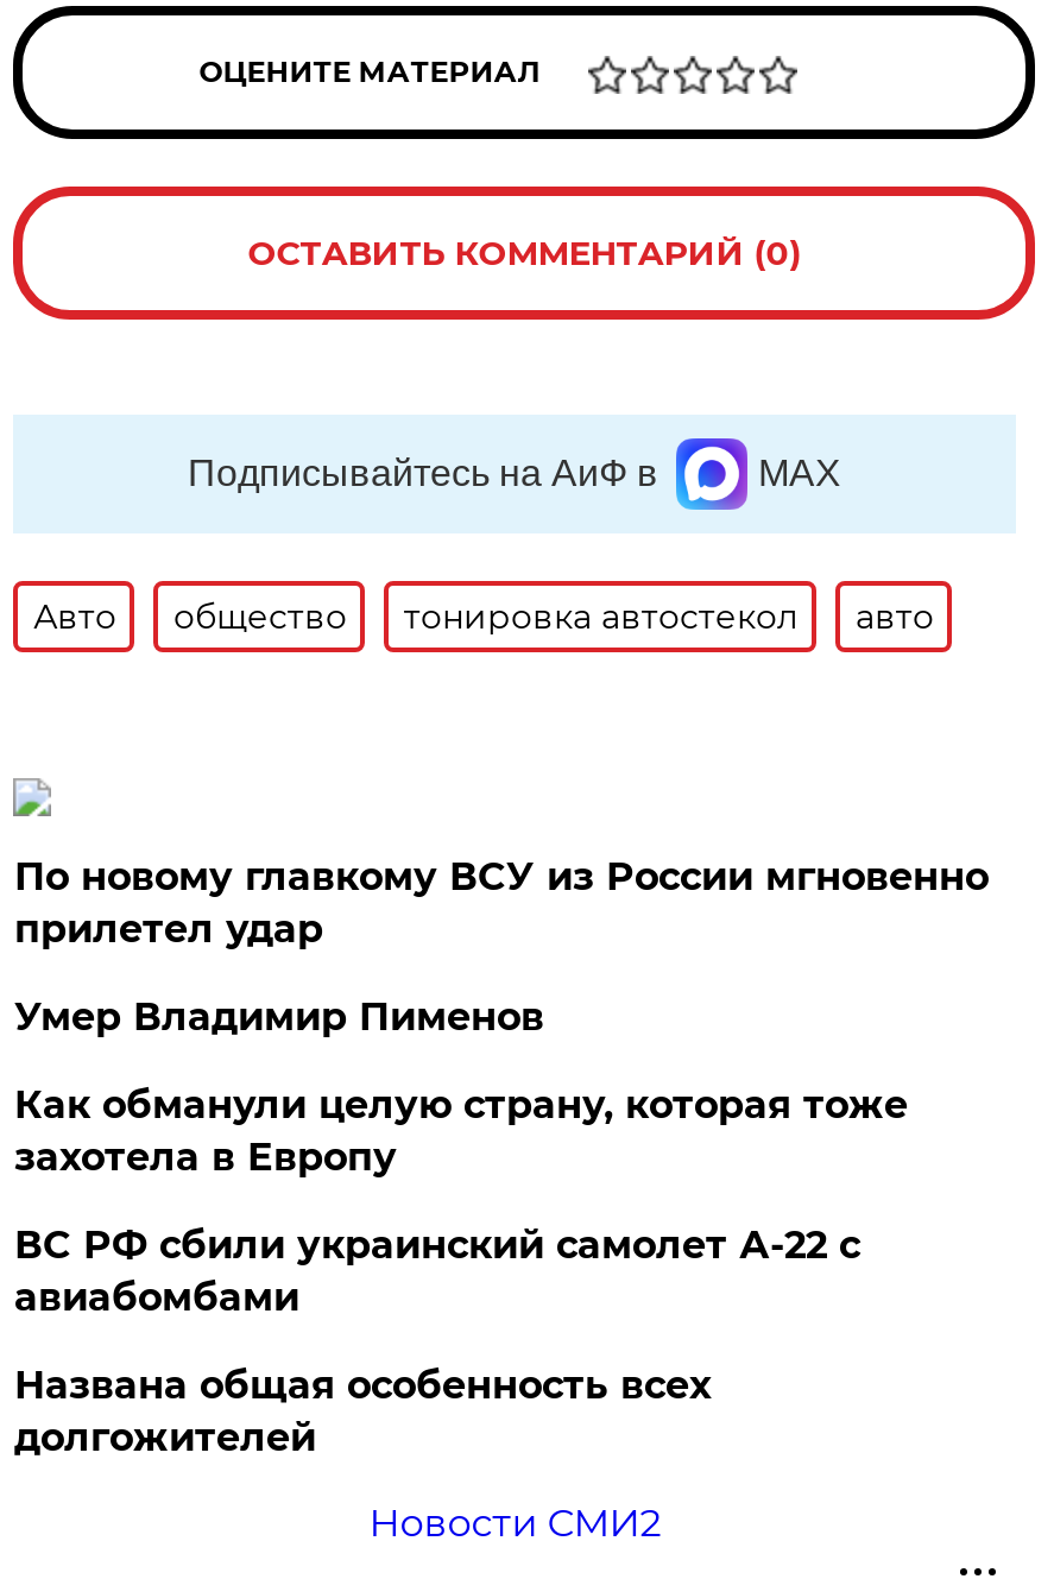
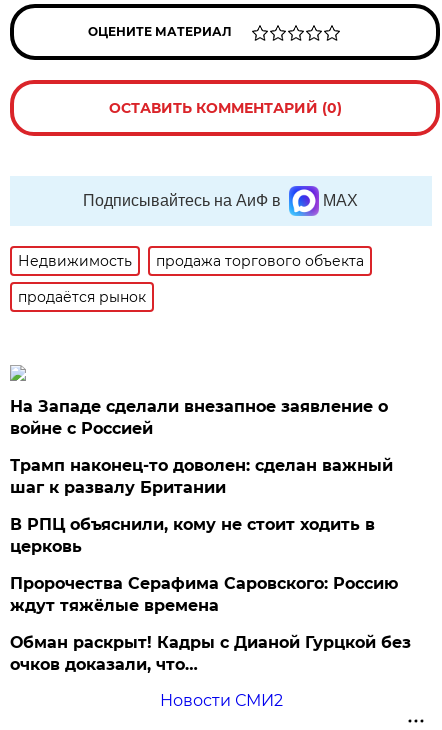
[33,595,934,638] Авто | общество | тонировка автостекол | авто -> [18,252,364,306] Недвижимость | продажа торгового объекта | продаётся рынок
[14,854,988,1460] По новому главкому ВСУ из России мгновенно | прилетел удар | Умер Владимир Пименов | Как обманули целую страну, которая тоже | захотела в Европу | ВС РФ сбили украинский самолет А-22 с | авиабомбами | Названа общая особенность всех | долгожителей -> [10,397,411,674] На Западе сделали внезапное заявление о | войне с Россией | Трамп наконец-то доволен: сделан важный | шаг к развалу Британии | В РПЦ объяснили, кому не стоит ходить в | церковь | Пророчества Серафима Саровского: Россию | ждут тяжёлые времена | Обман раскрыт! Кадры с Дианой Гурцкой без | очков доказали, что…

